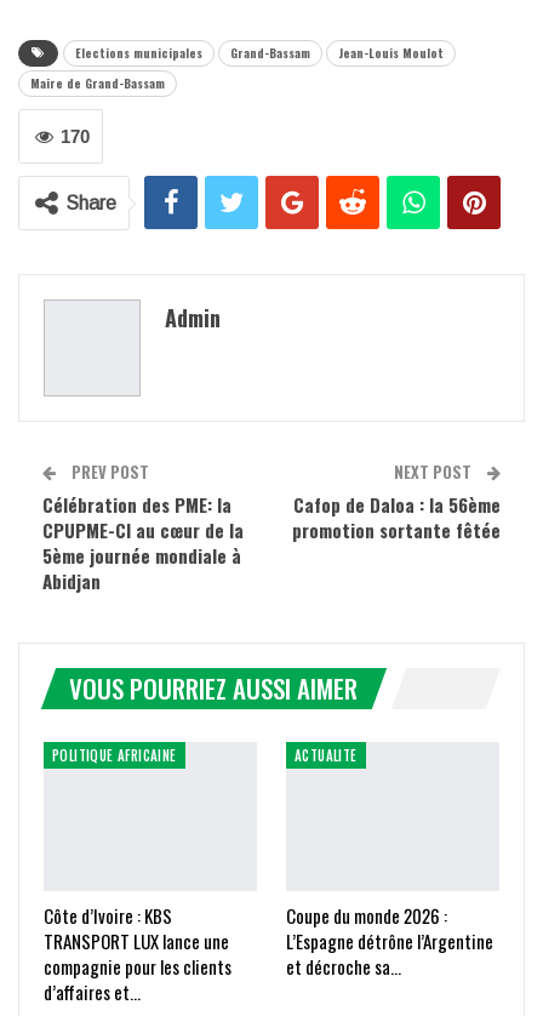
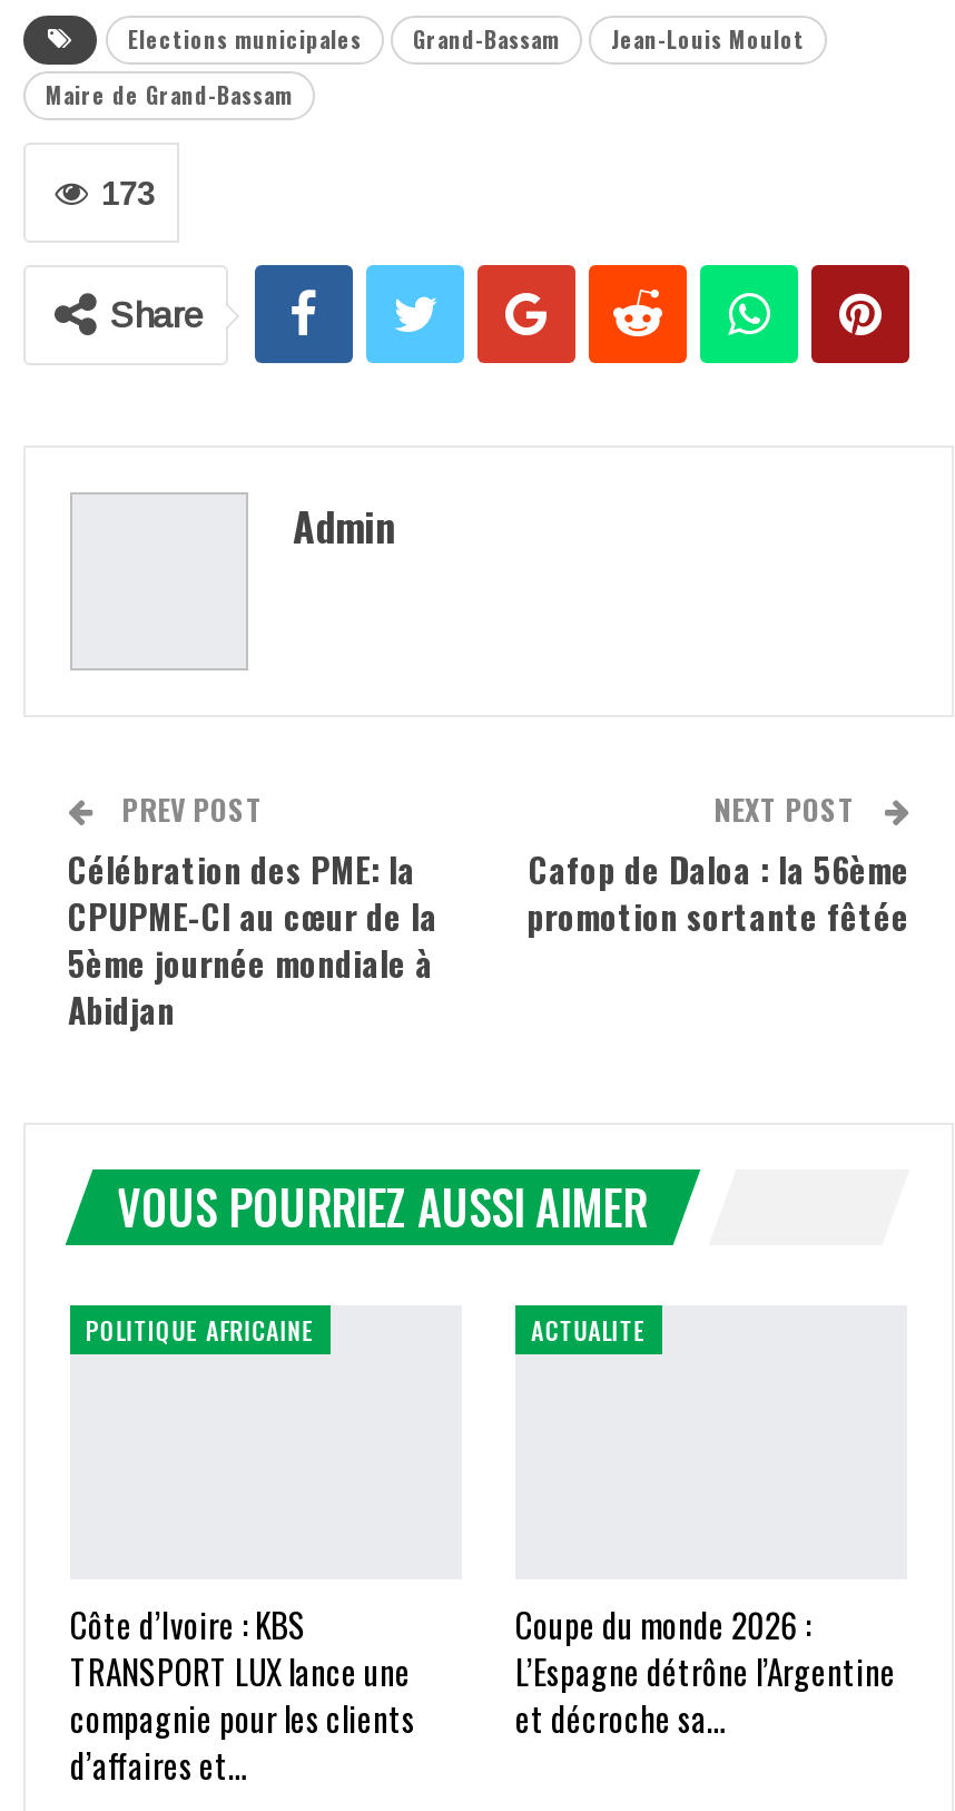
[61,126,90,147] 170 -> [101,174,155,212] 173

